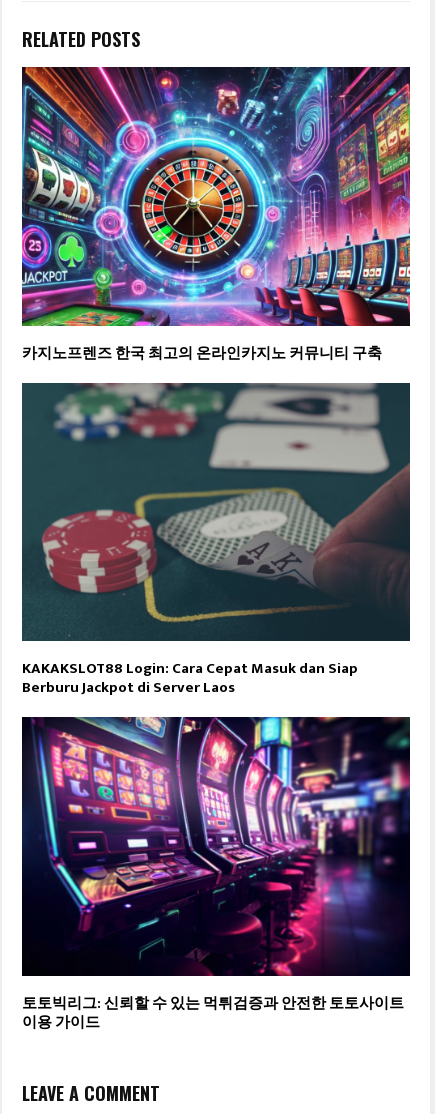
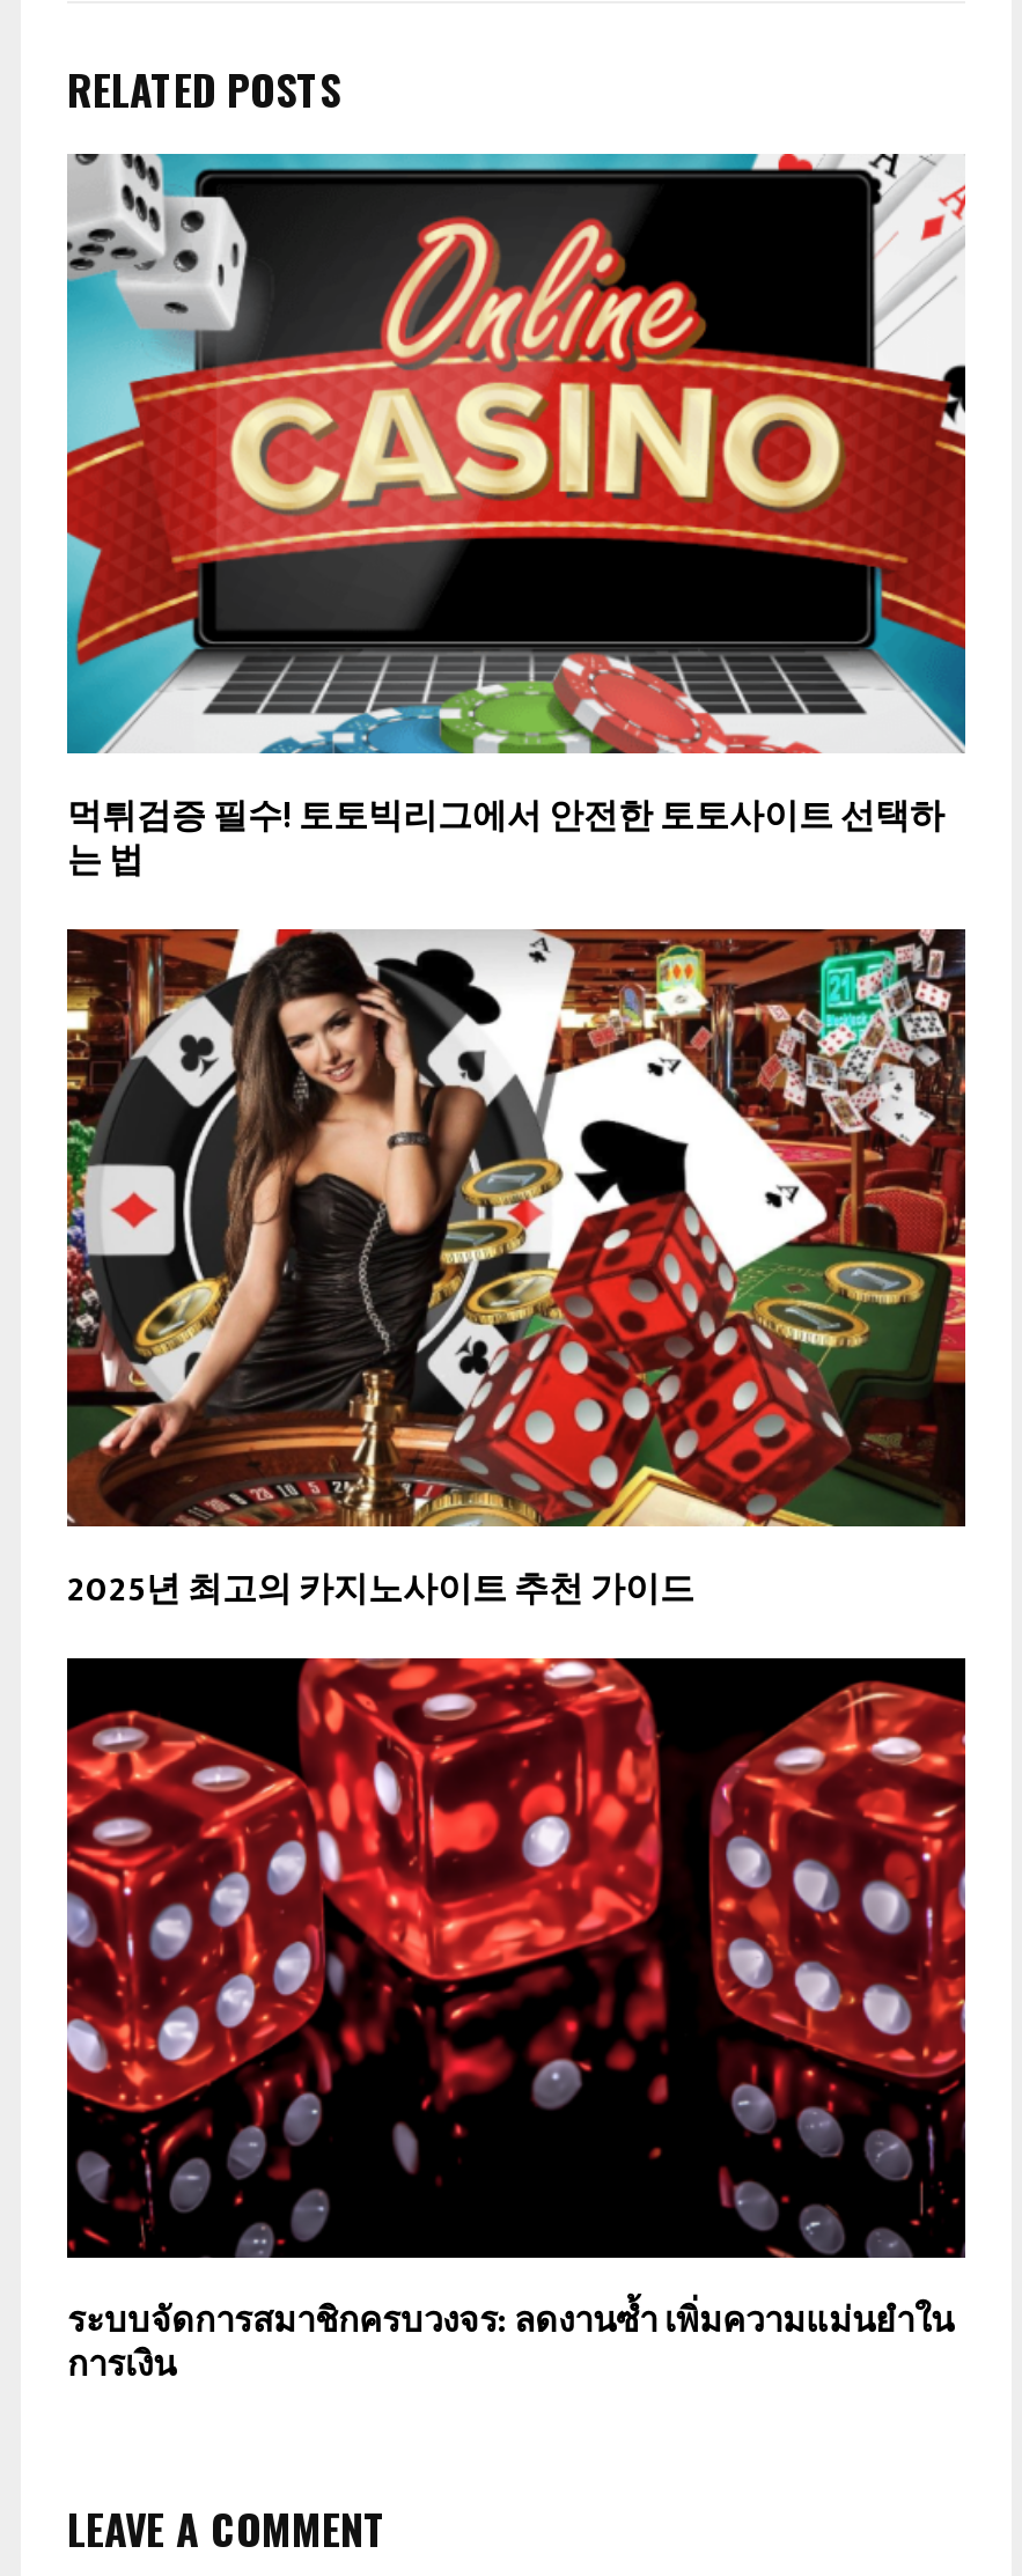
[21,66,411,365] [image] | 카지노프렌즈 한국 최고의 온라인카지노 커뮤니티 구축 -> [65,150,968,890] [image] | 먹튀검증 필수! 토토빅리그에서 안전한 토토사이트 선택하 | 는 법
[21,382,411,700] [image] | KAKAKSLOT88 Login: Cara Cepat Masuk dan Siap | Berburu Jackpot di Server Laos -> [65,886,968,1621] [image] | 2025년 최고의 카지노사이트 추천 가이드
[21,716,411,1035] [image] | 토토빅리그: 신뢰할 수 있는 먹튀검증과 안전한 토토사이트 | 이용 가이드 -> [65,1655,968,2395] [image] | ระบบจัดการสมาชิกครบวงจร: ลดงานซ้ำ เพิ่มความแม่นยำใน | การเงิน

